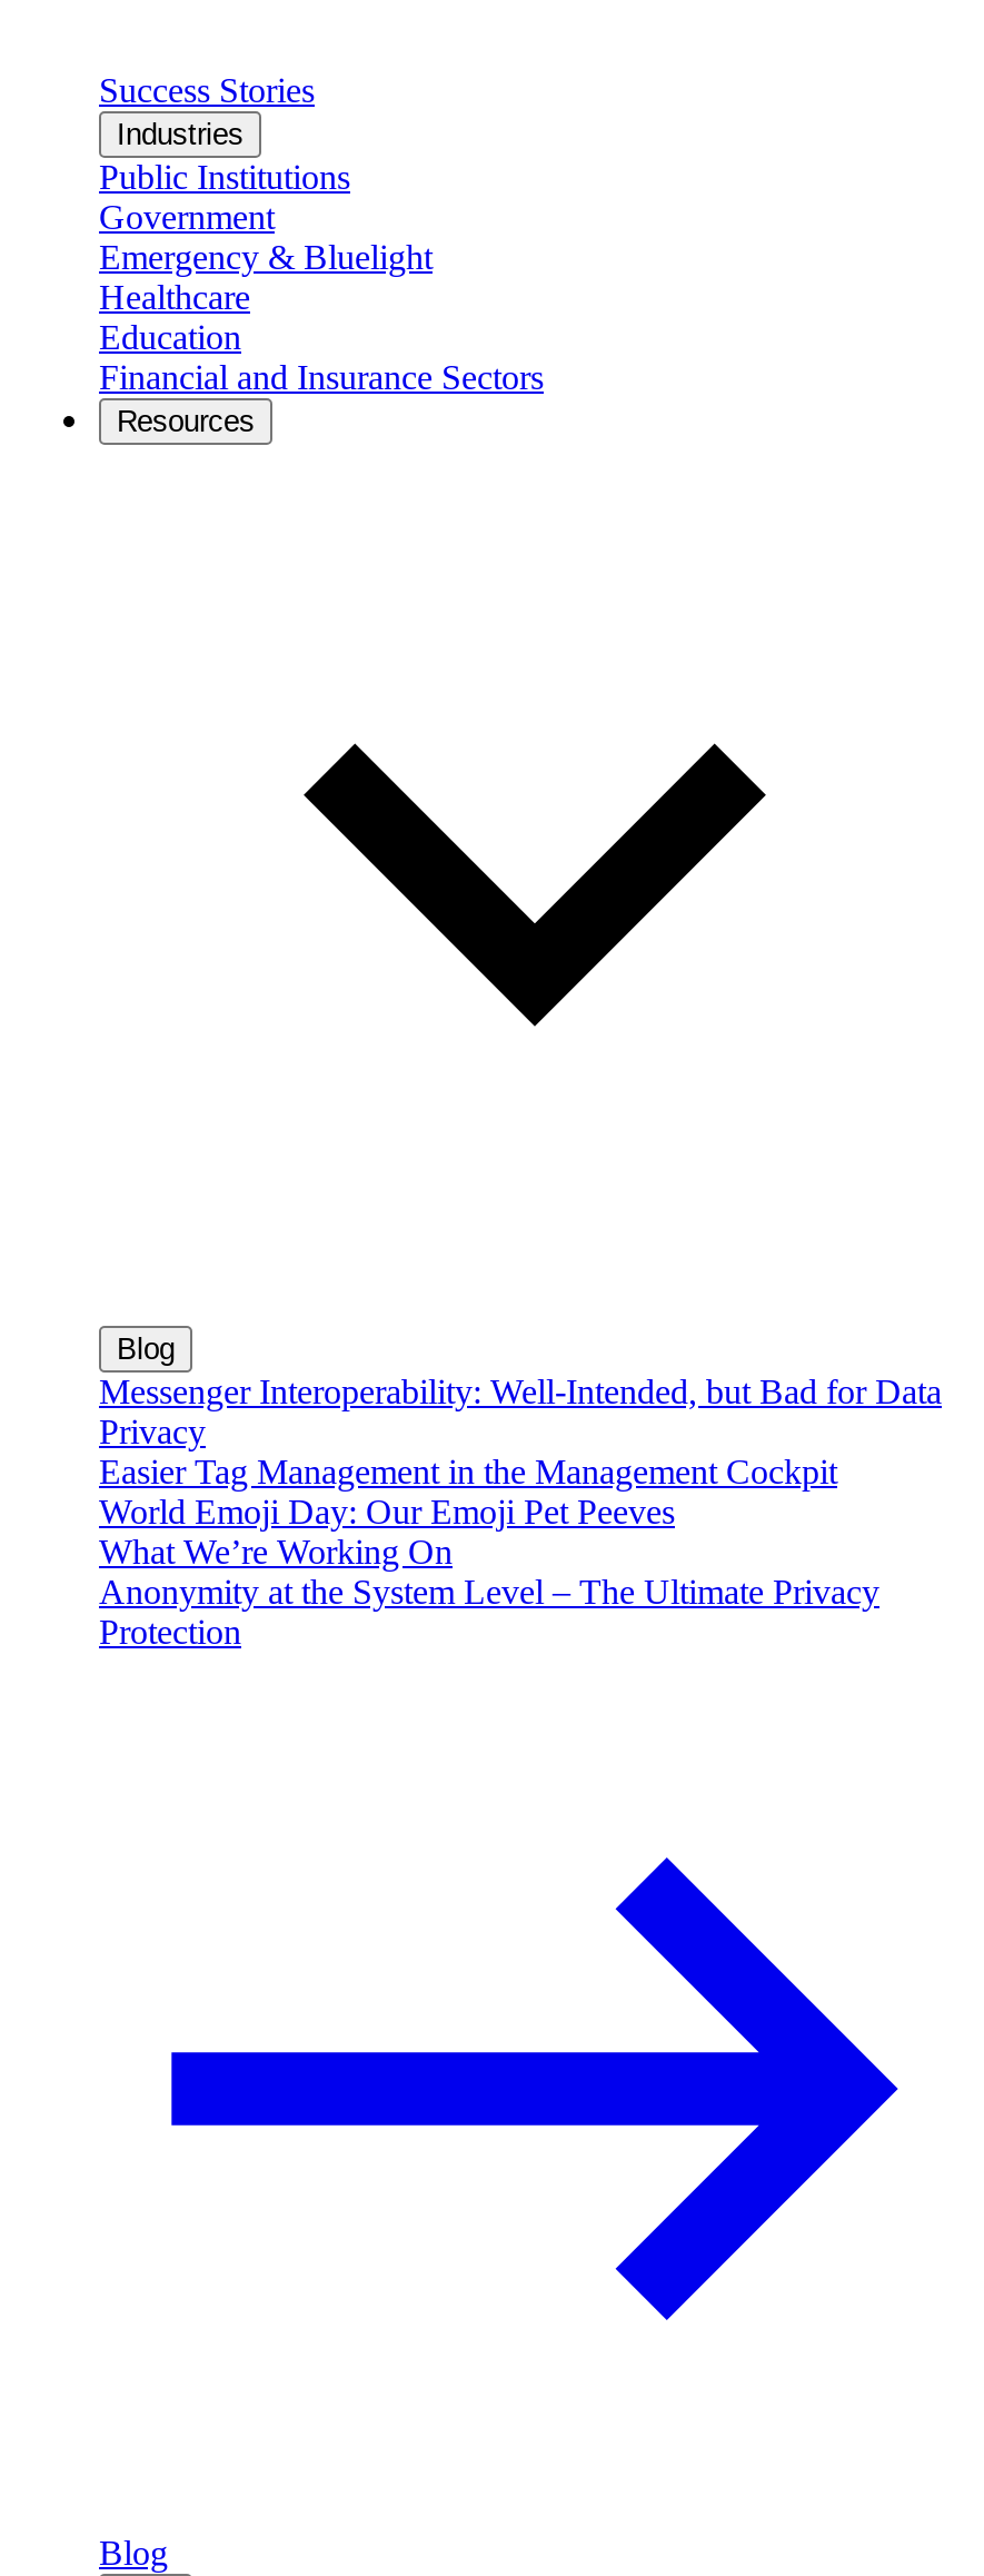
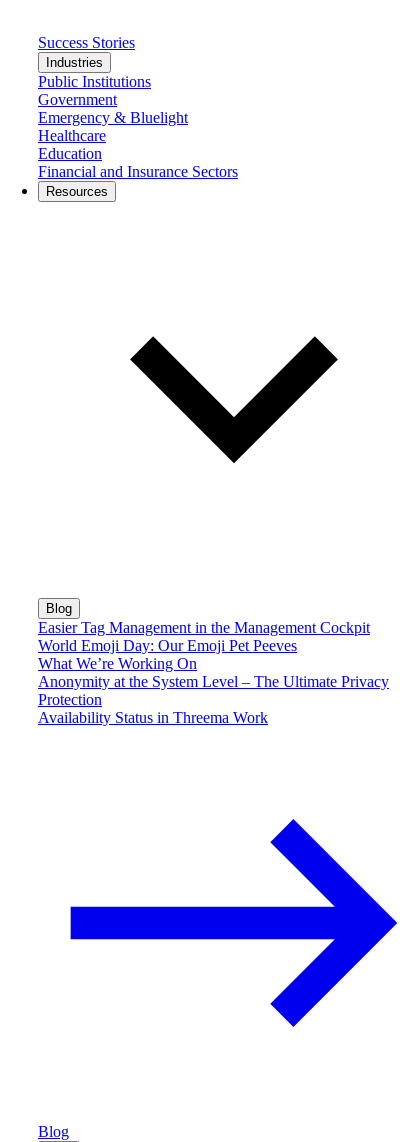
[99,1371,942,1449] Messenger Interoperability: Well-Intended, but Bad for Data | Privacy -> none
moved [99,1452,879,1649] -> [38,618,389,707]: Easier Tag Management in the Management Cockpit | World Emoji Day: Our Emoji Pet Peeves | What We’re Working On | Anonymity at the System Level – The Ultimate Privacy | Protection
none -> [38,708,268,725] Availability Status in Threema Work

